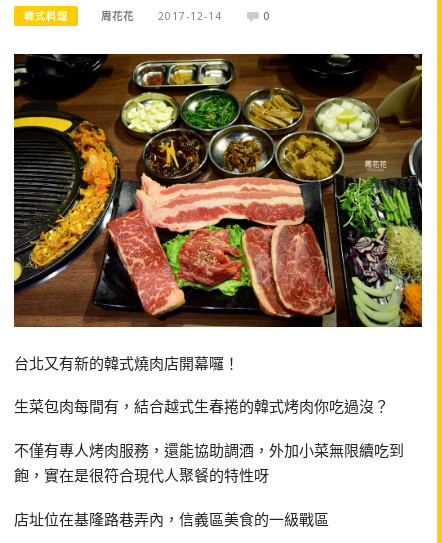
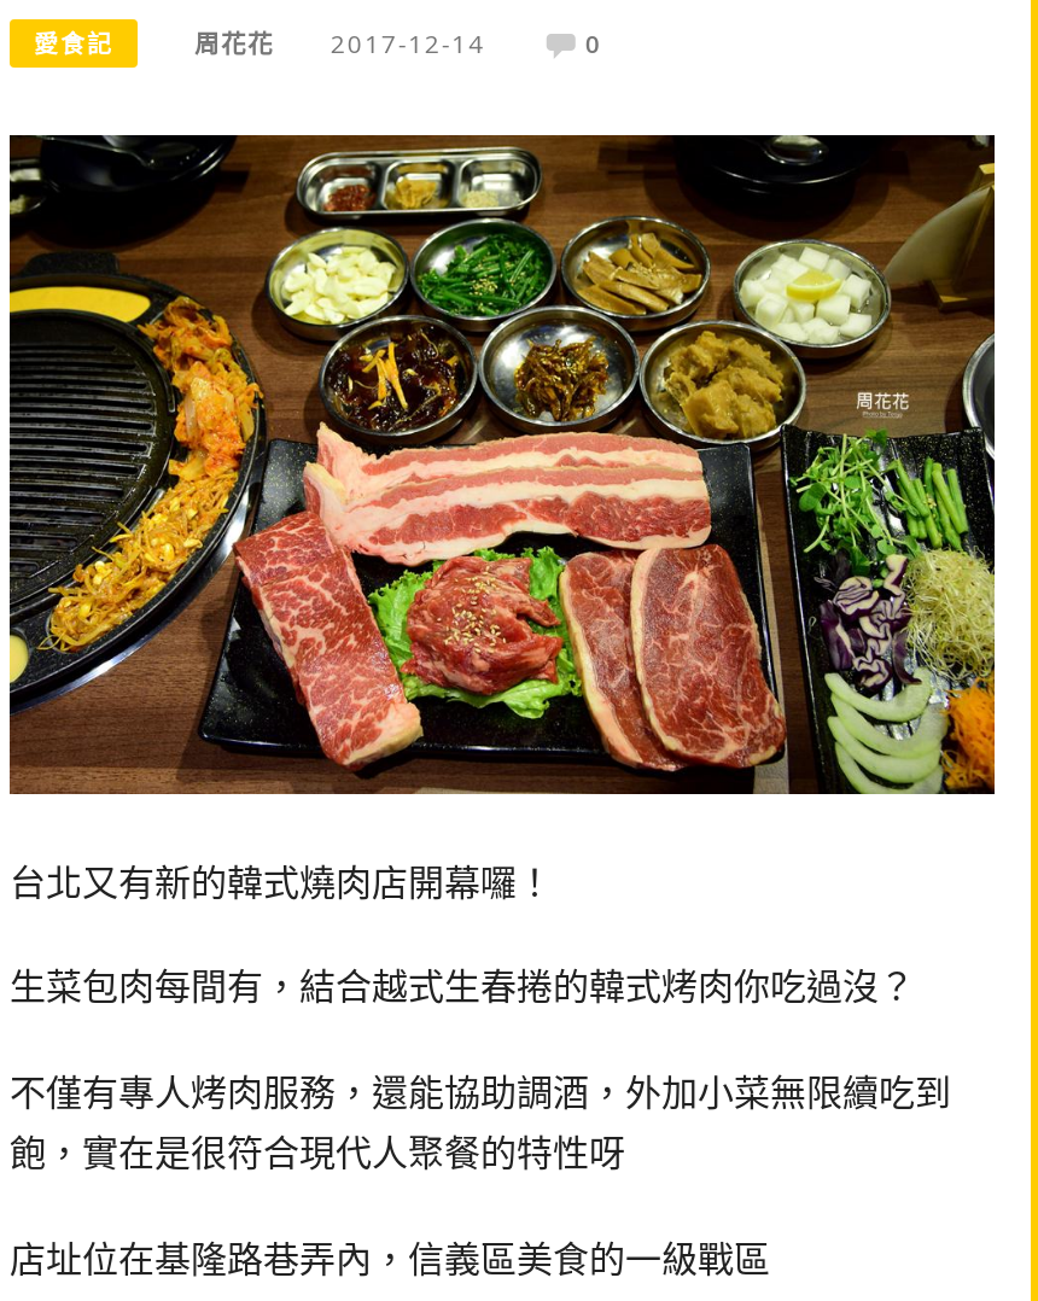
[24,9,68,23] 韓式料理 -> [34,26,113,60] 愛食記

